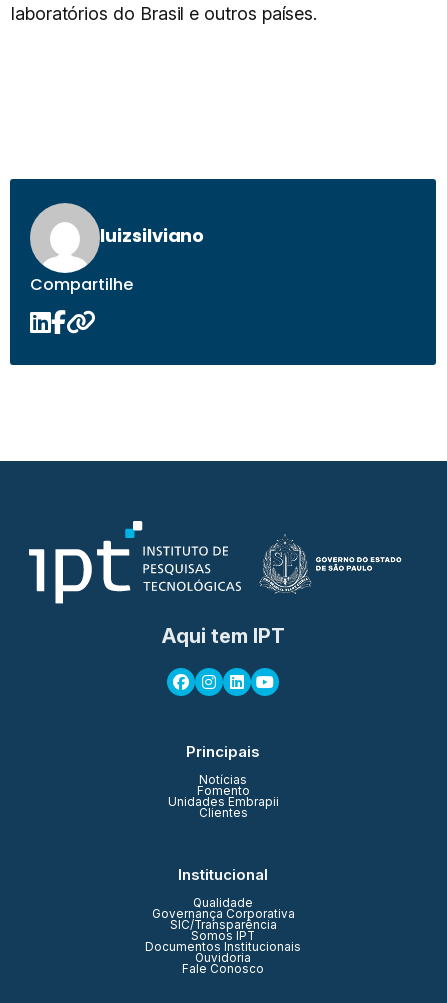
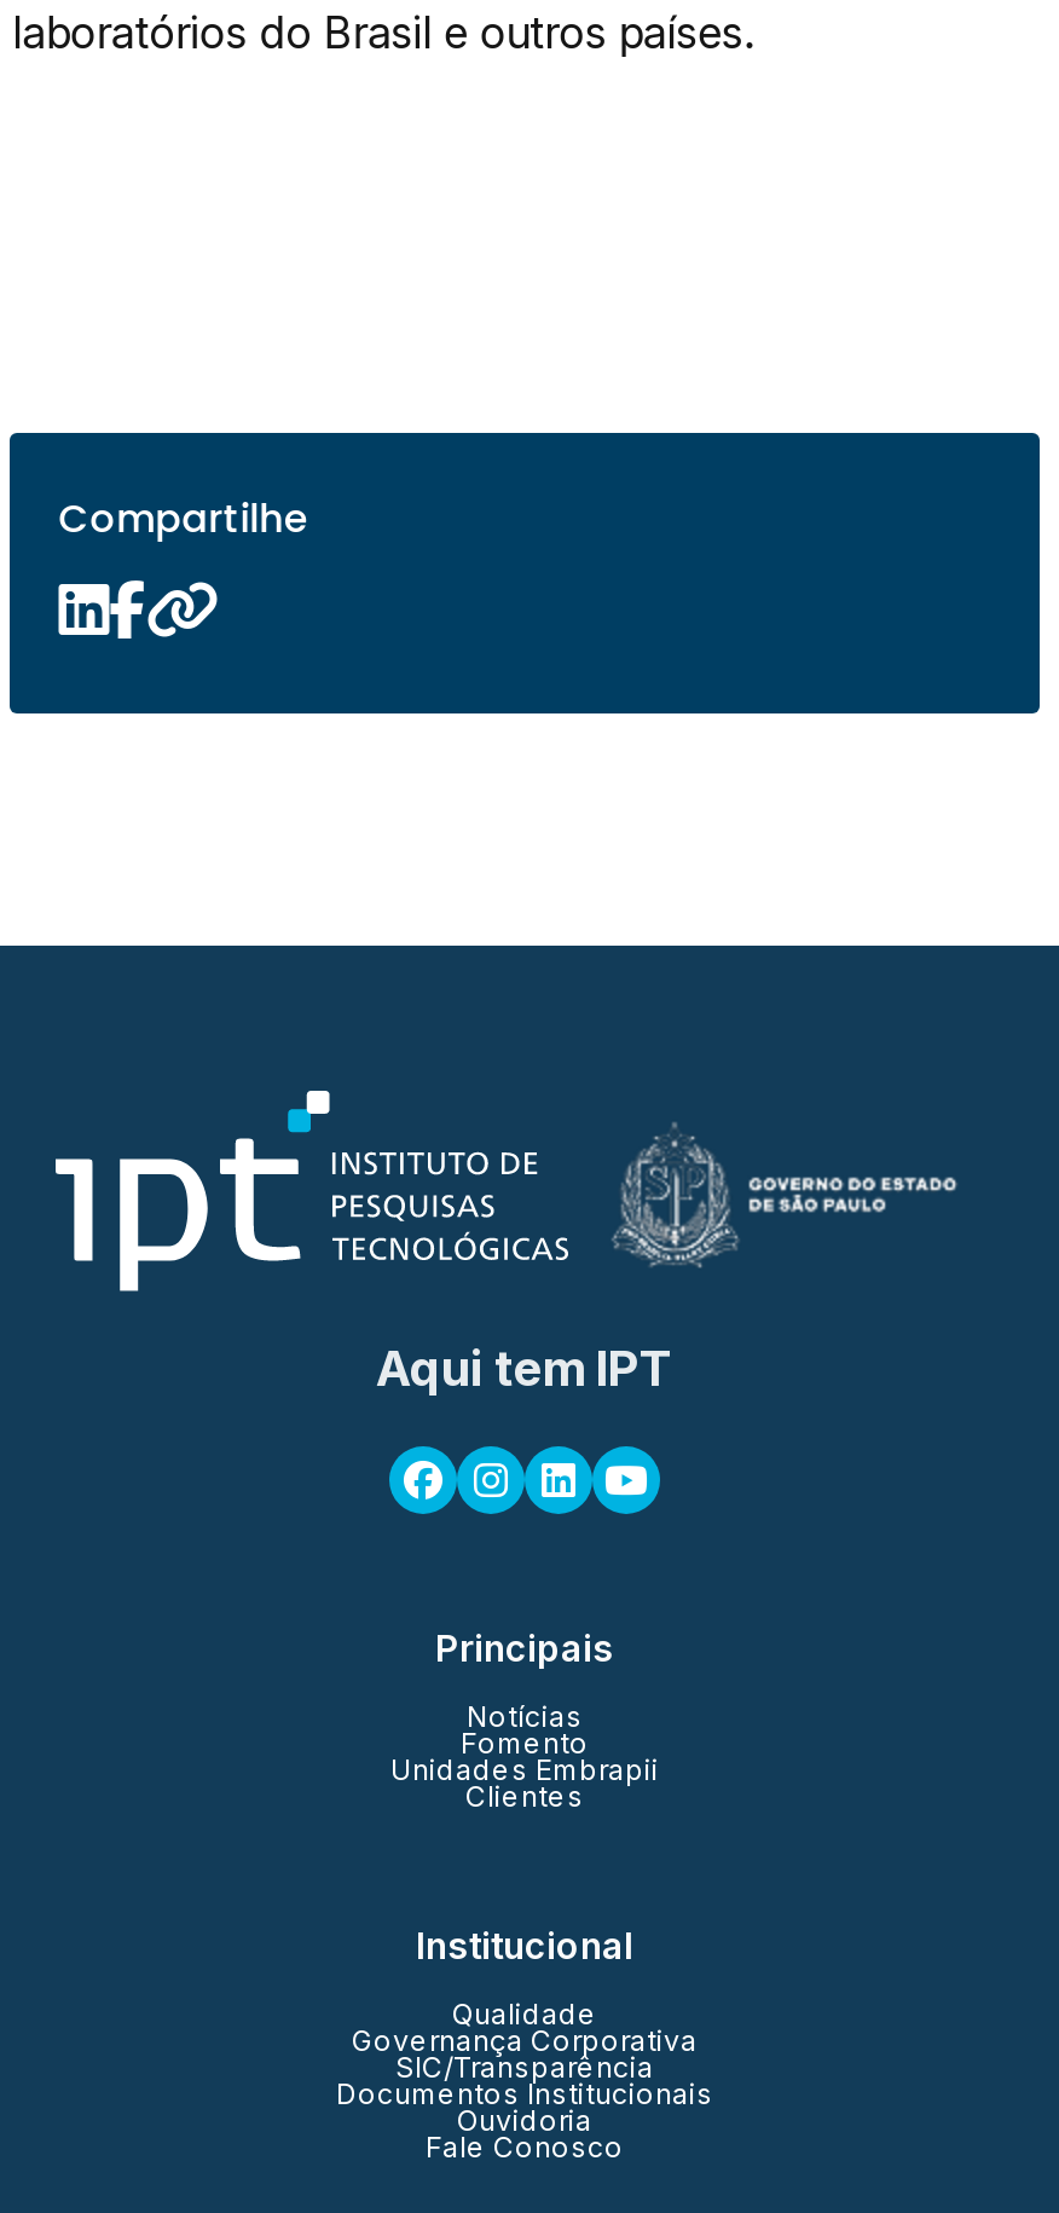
[29,202,204,271] [image] | luizsilviano -> none
[191,929,255,943] Somos IPT -> none

